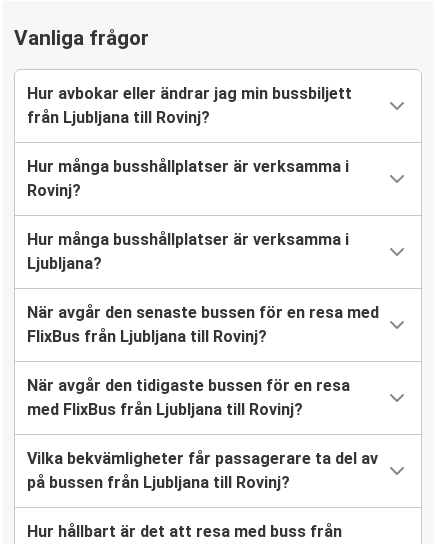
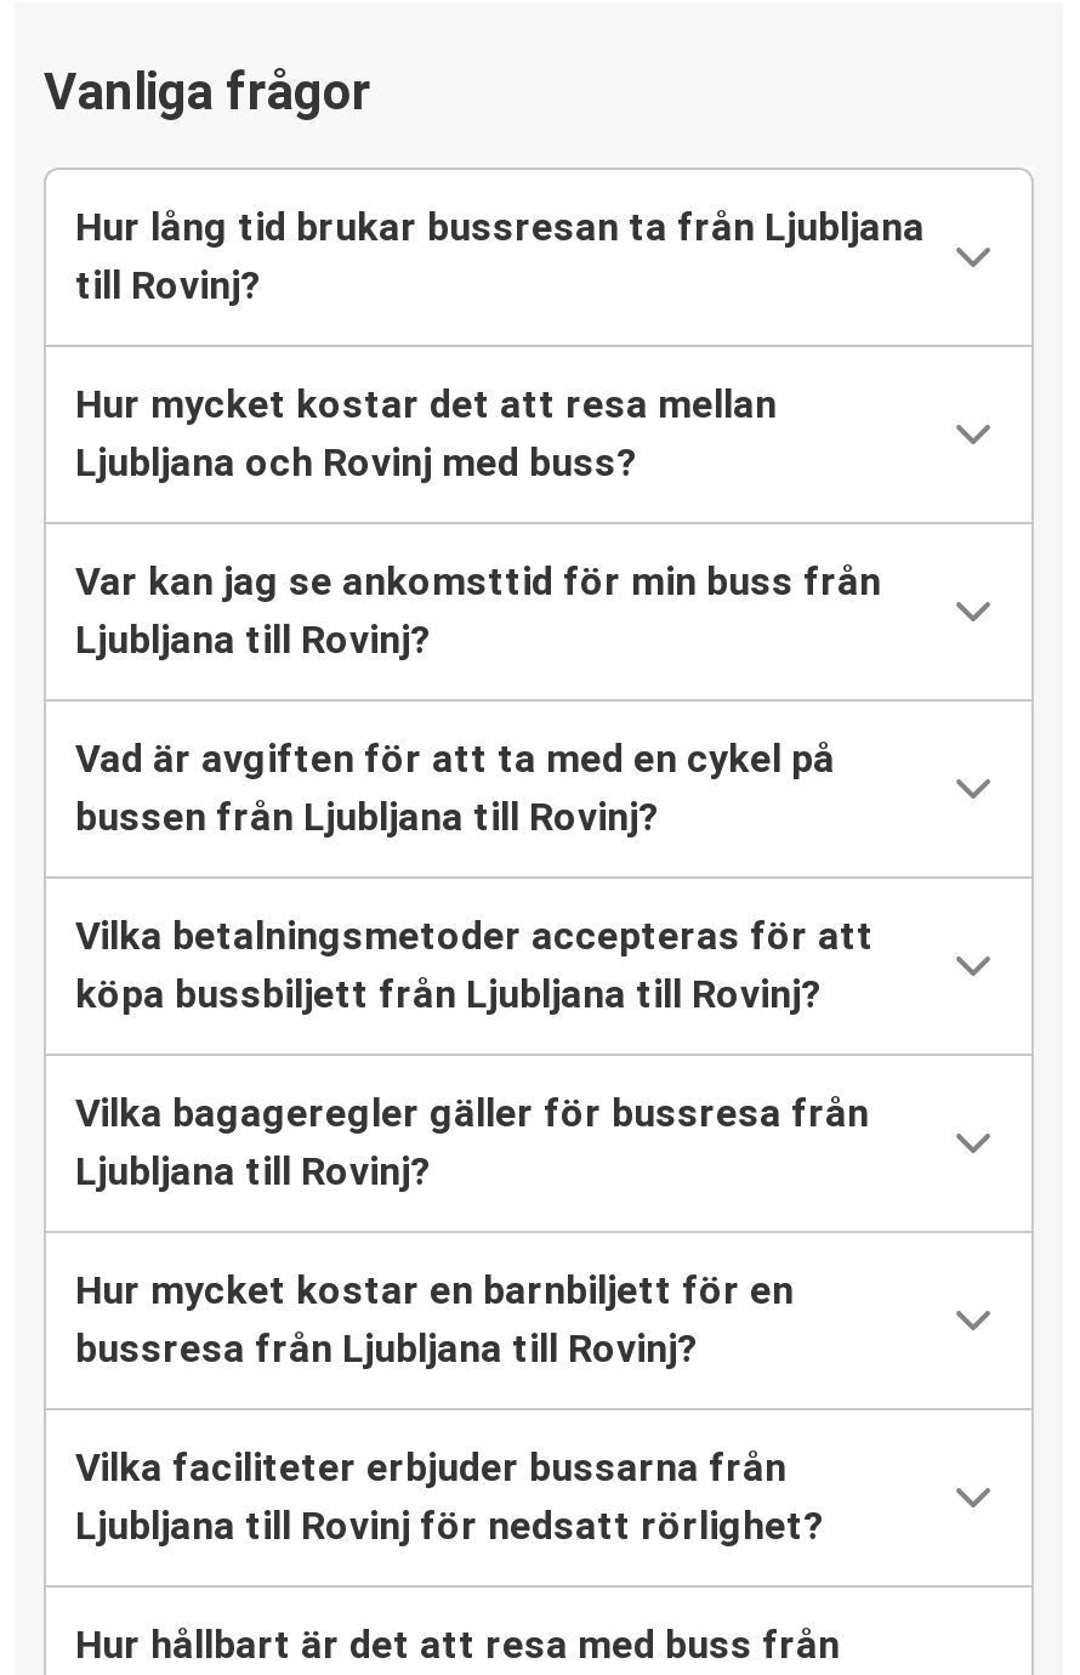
[27,84,379,492] Hur avbokar eller ändrar jag min bussbiljett | från Ljubljana till Rovinj? | Hur många busshållplatser är verksamma i | Rovinj? | Hur många busshållplatser är verksamma i | Ljubljana? | När avgår den senaste bussen för en resa med | FlixBus från Ljubljana till Rovinj? | När avgår den tidigaste bussen för en resa | med FlixBus från Ljubljana till Rovinj? | Vilka bekvämligheter får passagerare ta del av | på bussen från Ljubljana till Rovinj? -> [75,205,925,1549] Hur lång tid brukar bussresan ta från Ljubljana | till Rovinj? | Hur mycket kostar det att resa mellan | Ljubljana och Rovinj med buss? | Var kan jag se ankomsttid för min buss från | Ljubljana till Rovinj? | Vad är avgiften för att ta med en cykel på | bussen från Ljubljana till Rovinj? | Vilka betalningsmetoder accepteras för att | köpa bussbiljett från Ljubljana till Rovinj? | Vilka bagageregler gäller för bussresa från | Ljubljana till Rovinj? | Hur mycket kostar en barnbiljett för en | bussresa från Ljubljana till Rovinj? | Vilka faciliteter erbjuder bussarna från | Ljubljana till Rovinj för nedsatt rörlighet?

